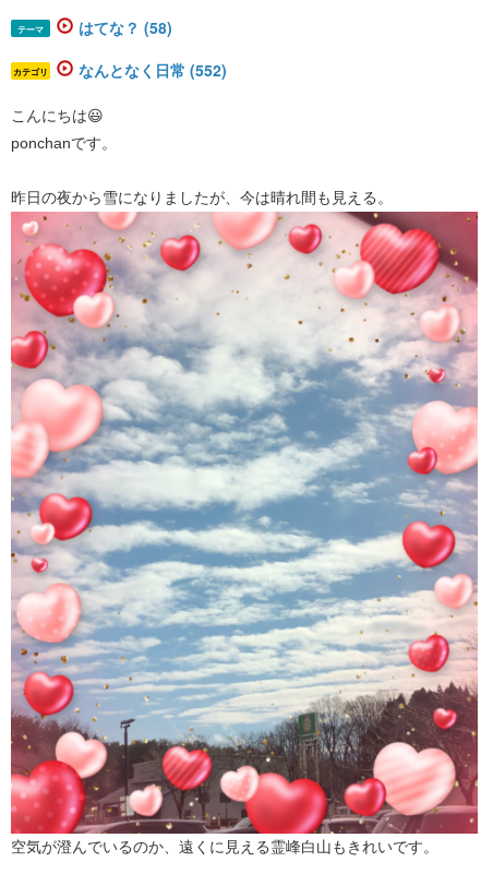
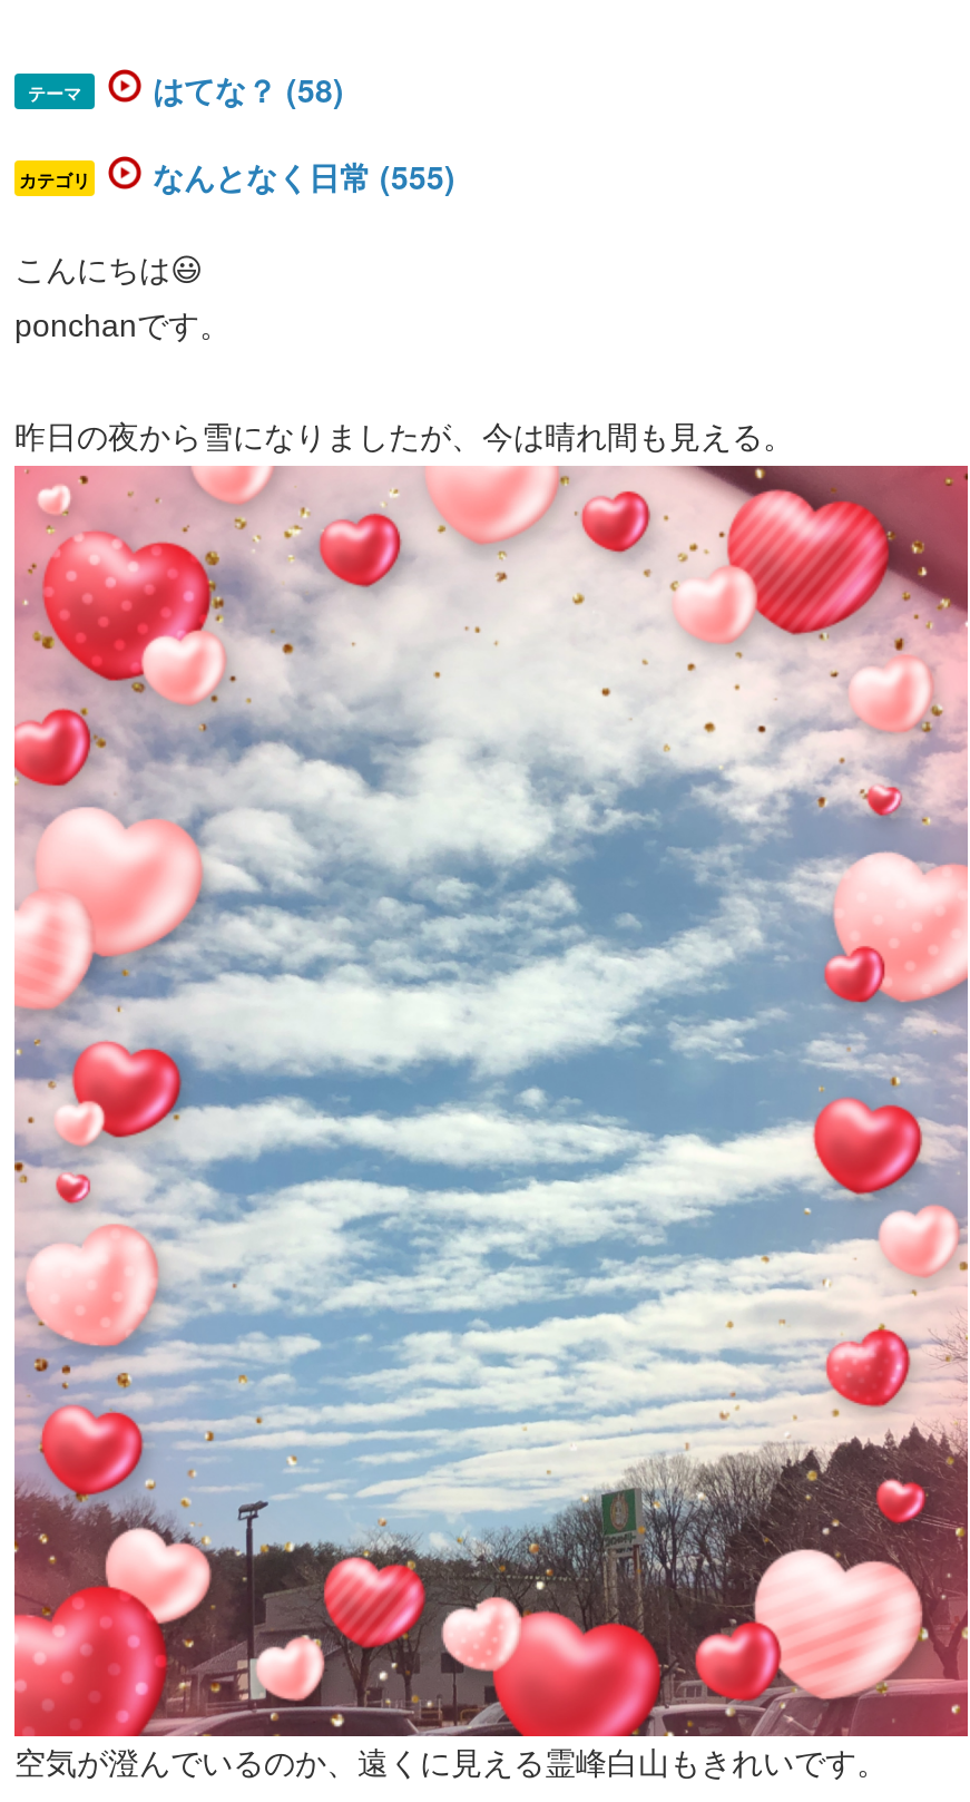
[79,59,227,81] なんとなく日常 (552) -> [153,153,455,198] なんとなく日常 (555)

